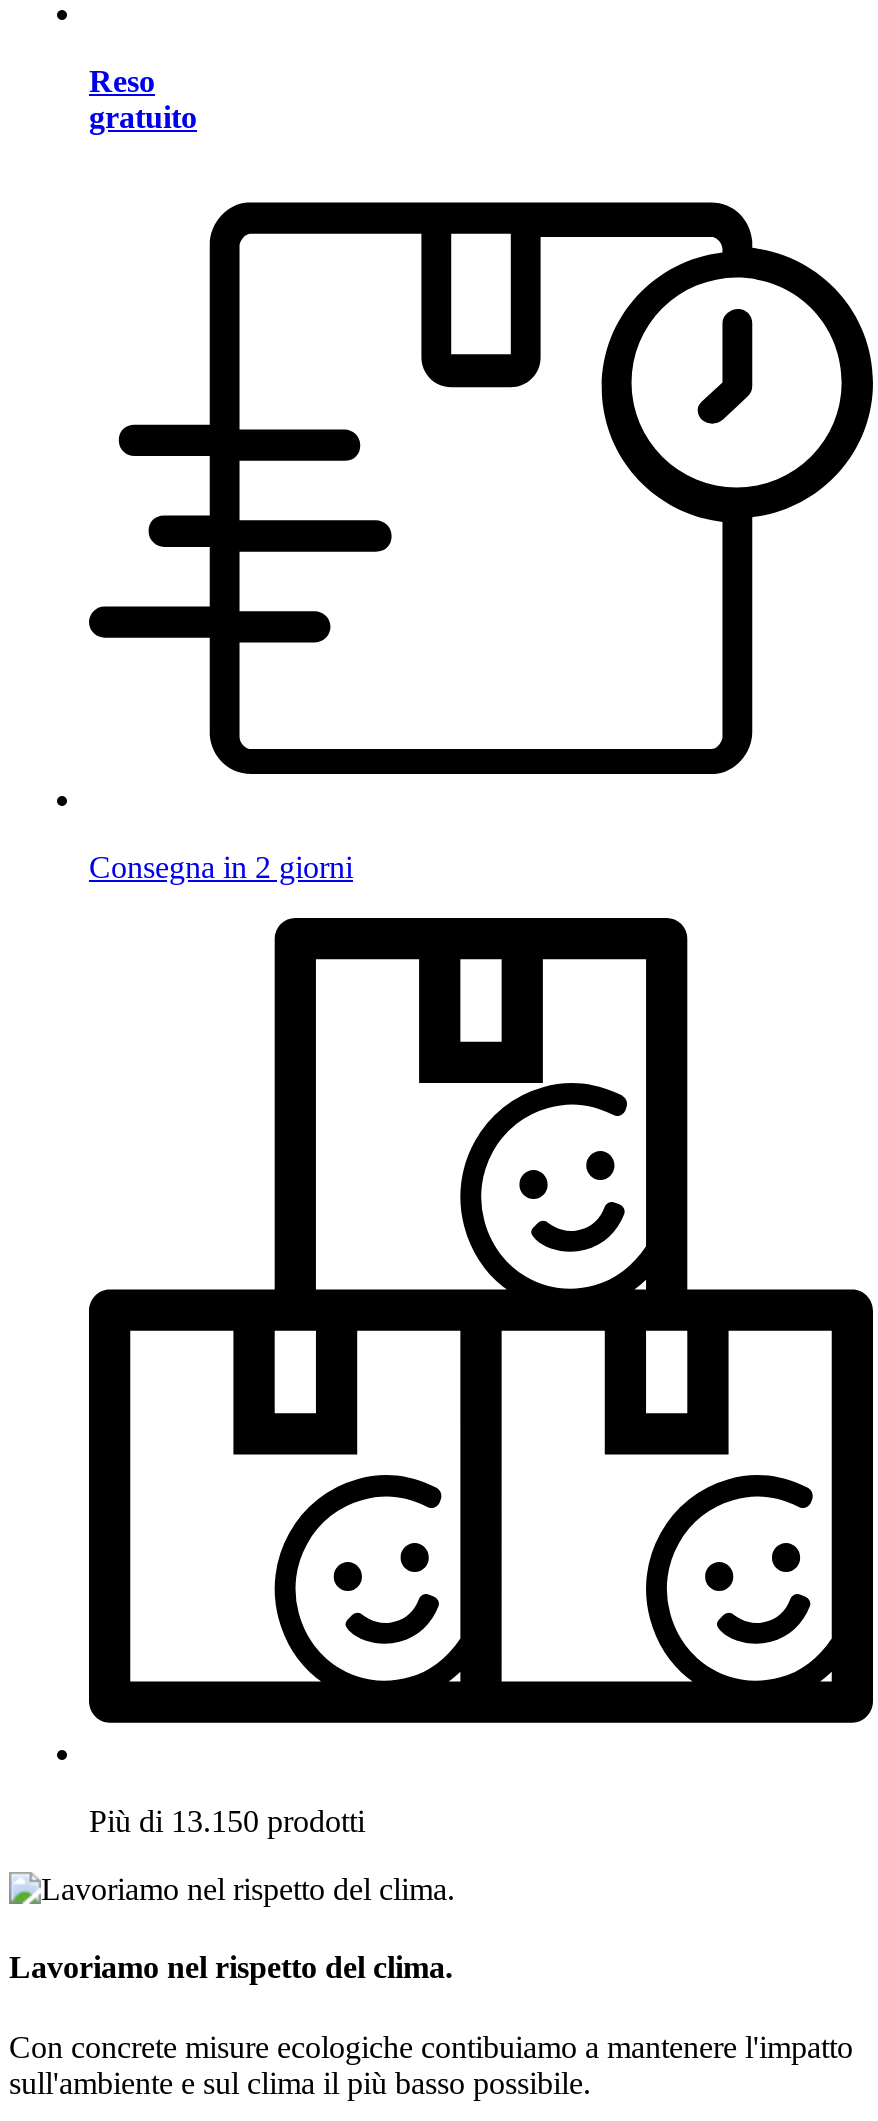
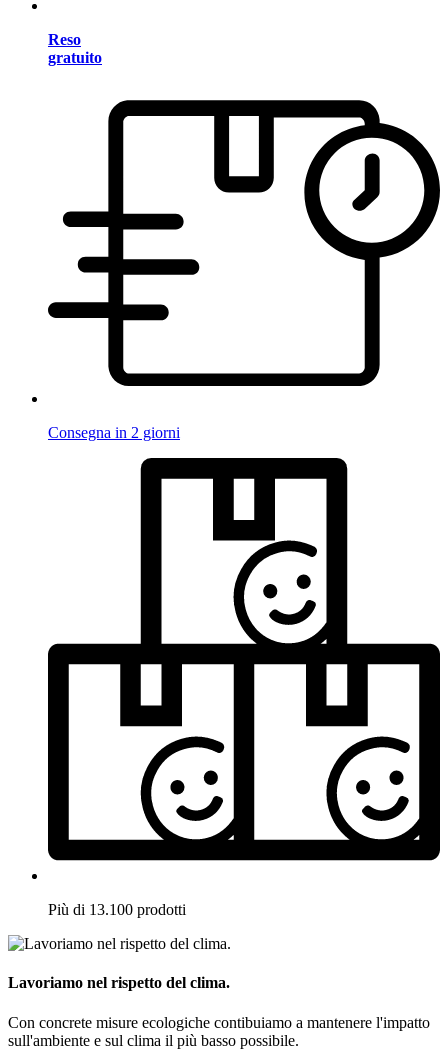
[89,1804,365,1838] Più di 13.150 prodotti -> [48,901,186,918] Più di 13.100 prodotti

